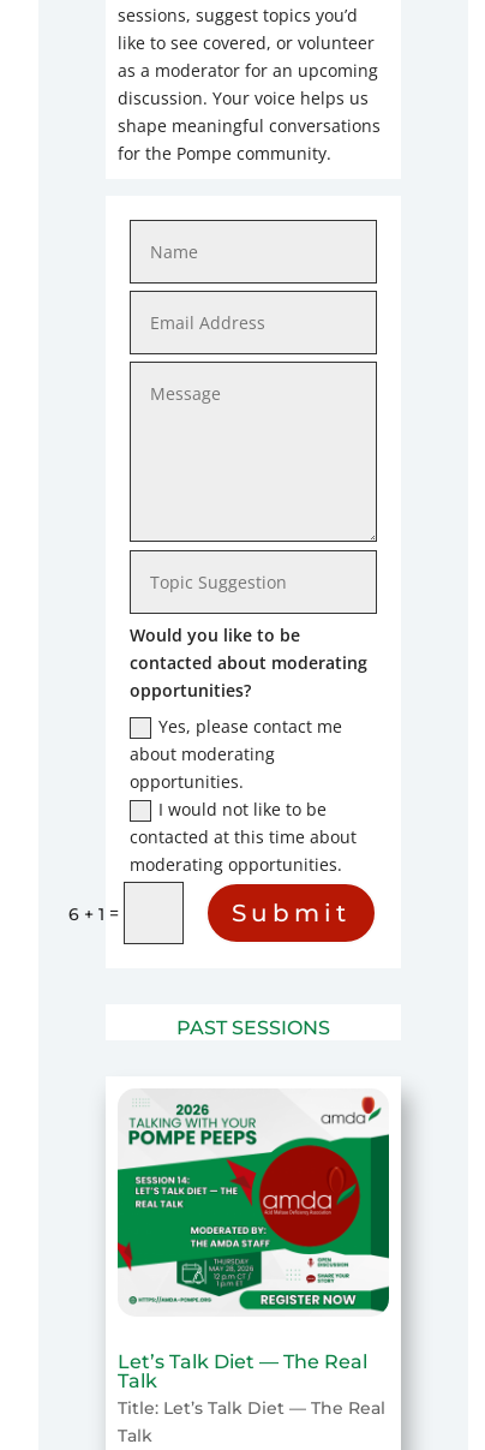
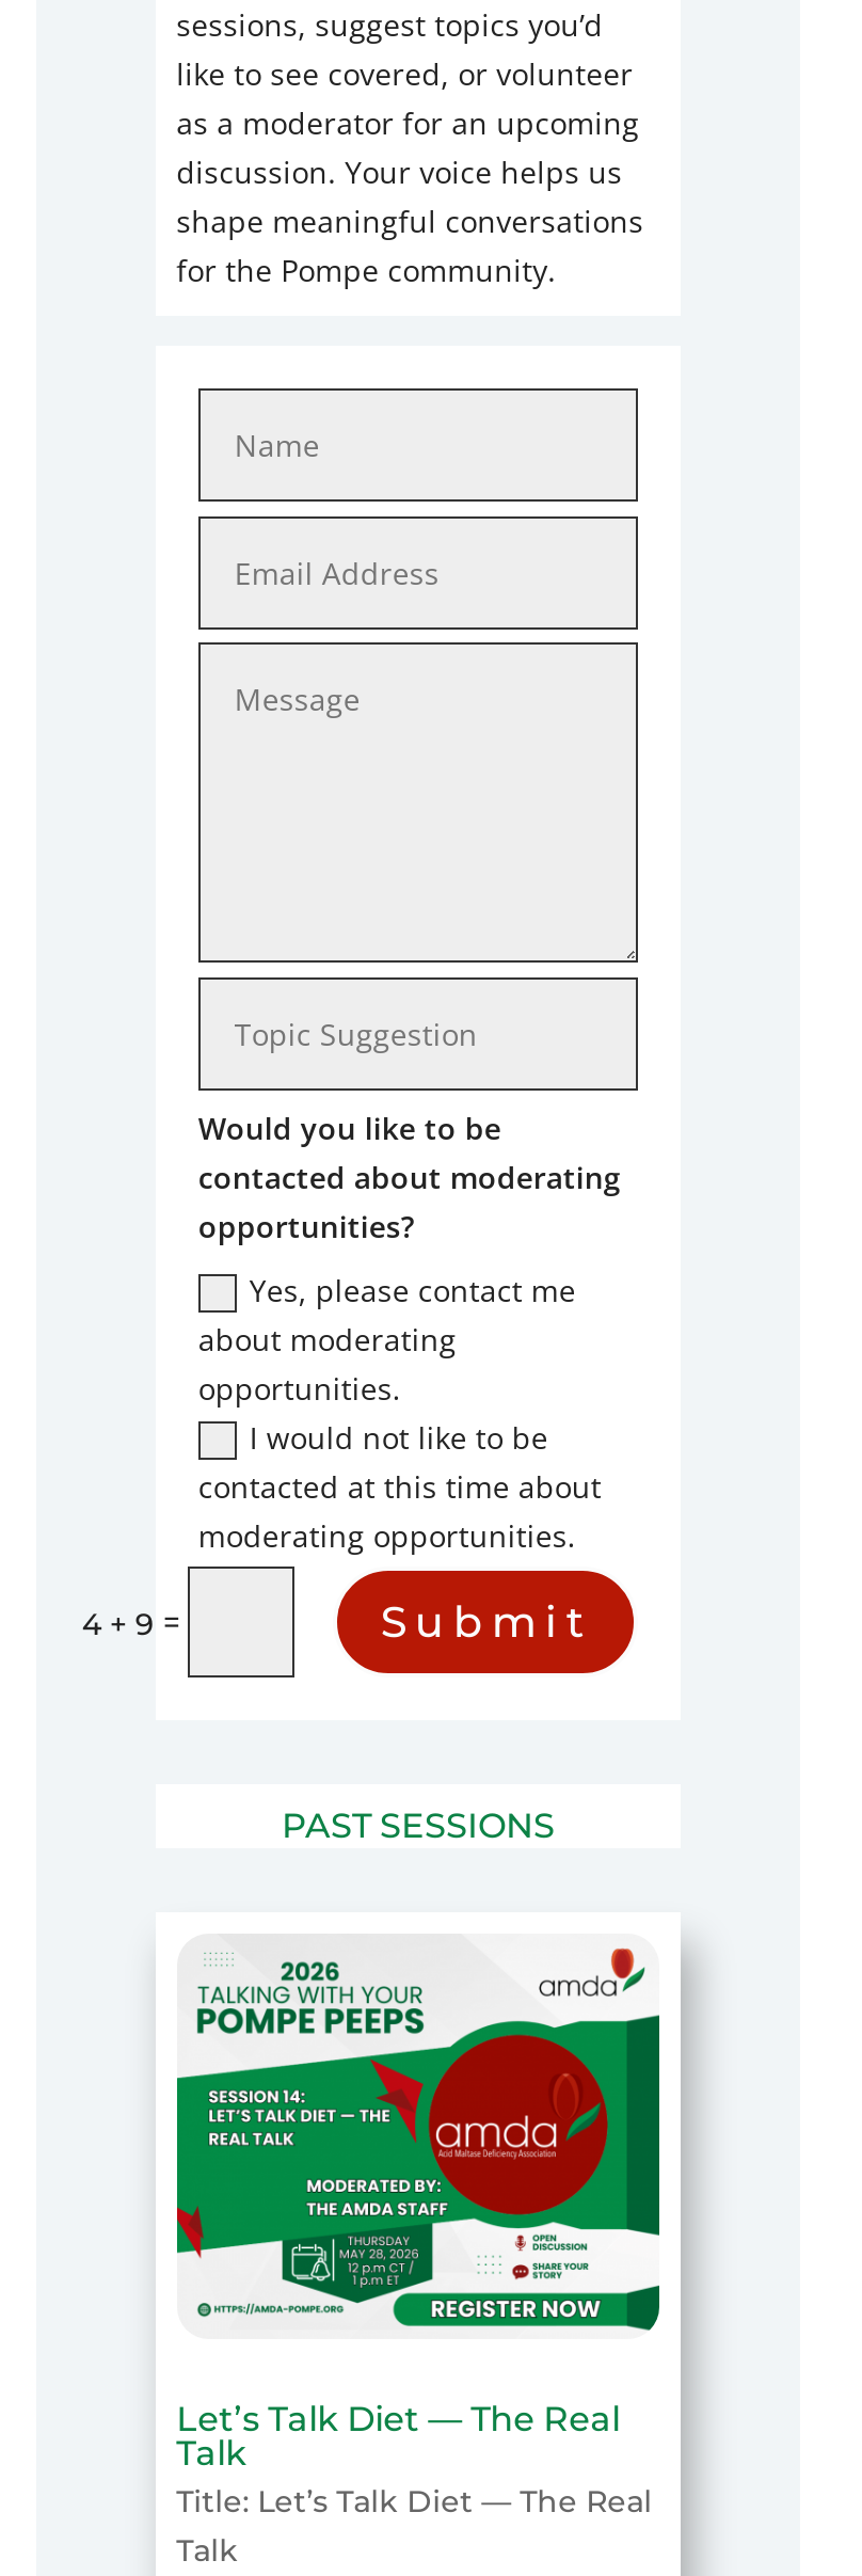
[69,902,124,925] 6 + 1 = -> [82,1603,188,1643] 4 + 9 =

